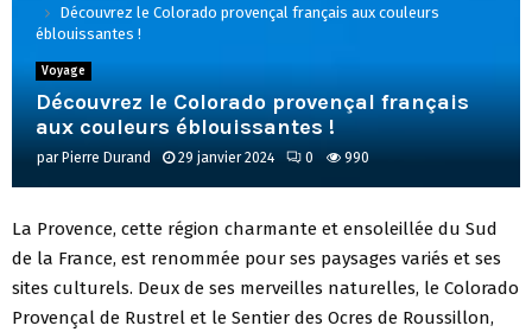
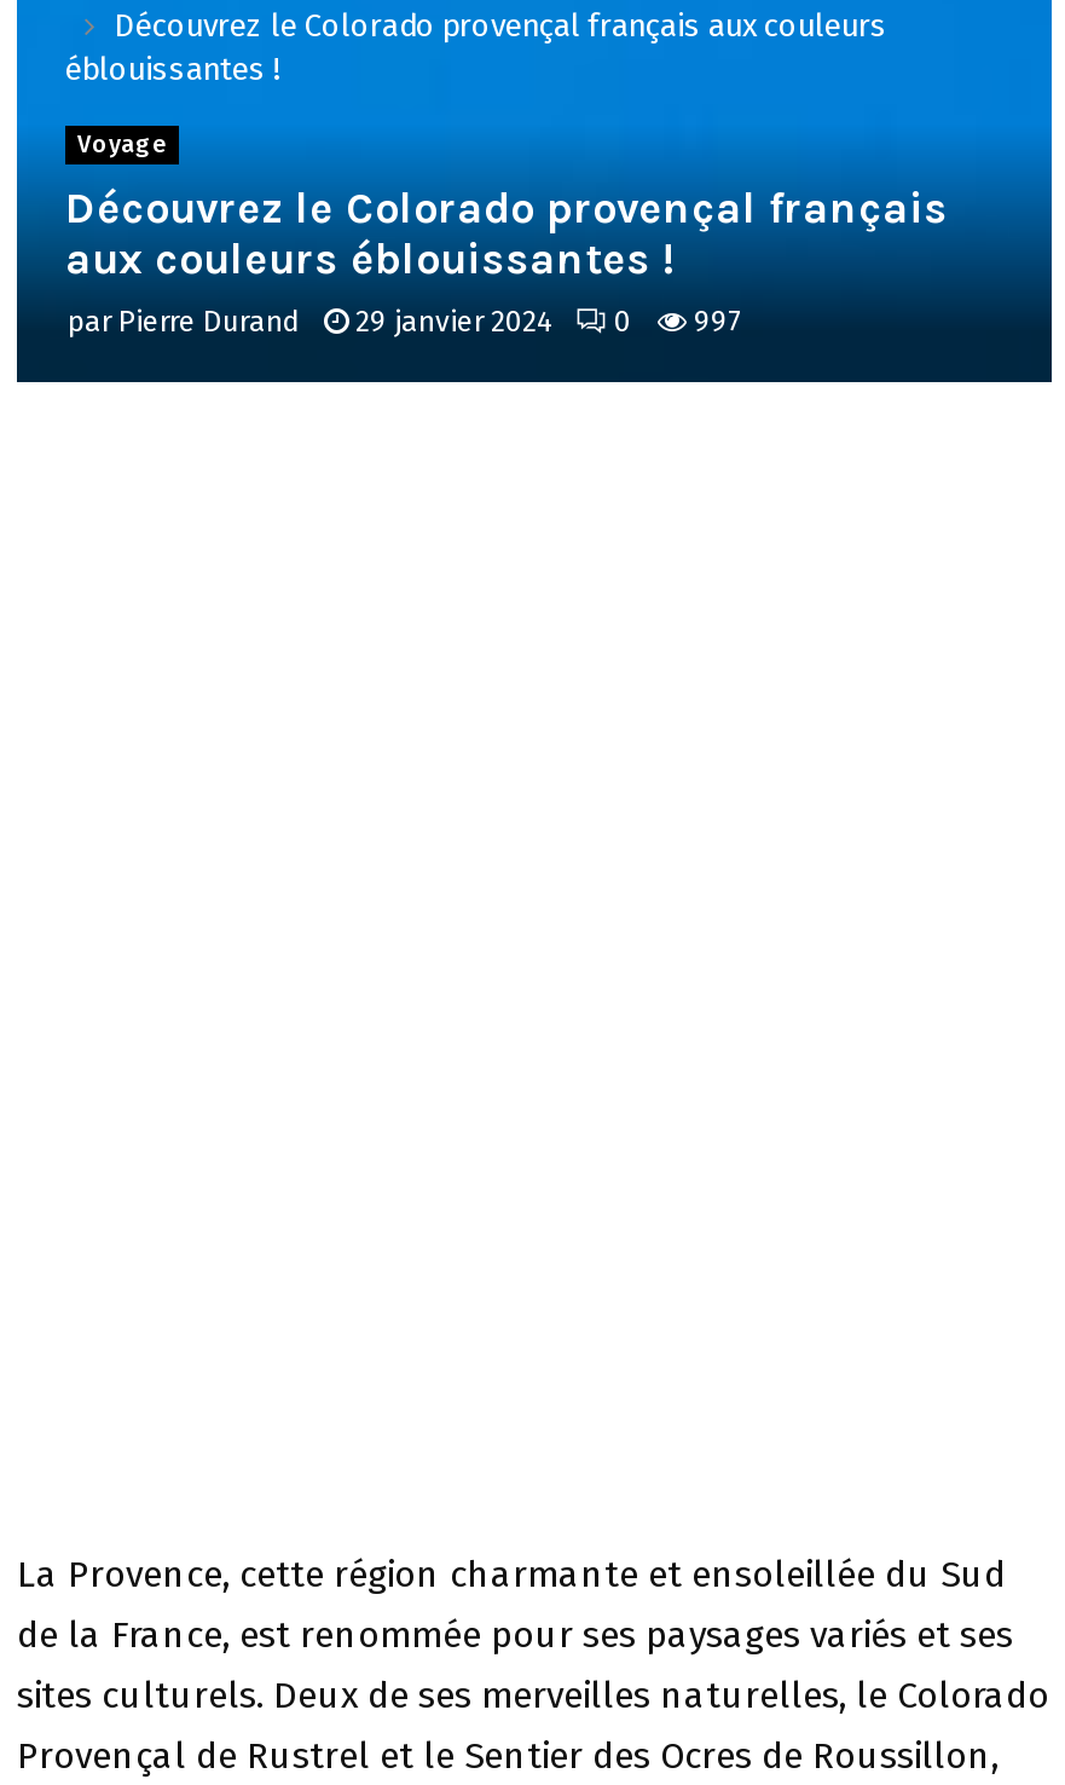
[37,149,369,166] par Pierre Durand 29 janvier 2024 0 990 -> [68,305,740,339] par Pierre Durand 29 janvier 2024 0 997

